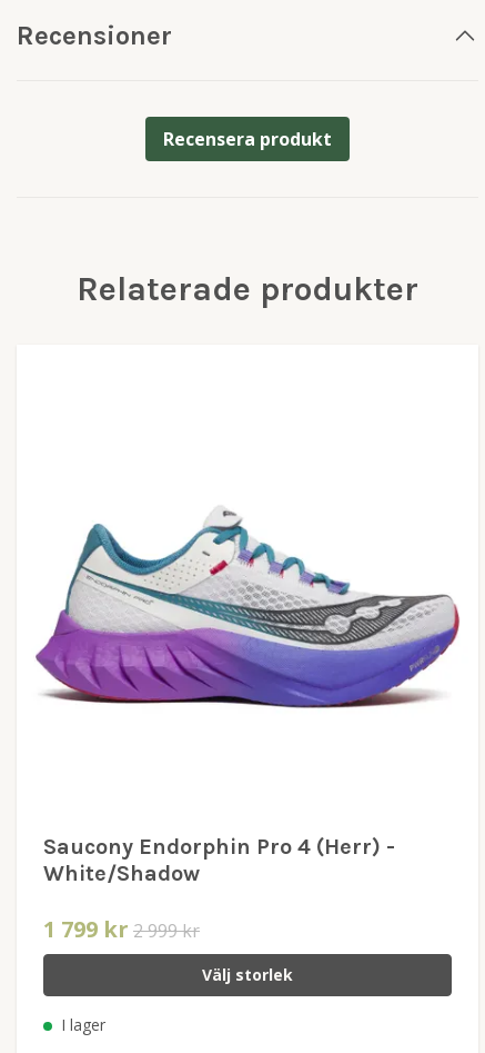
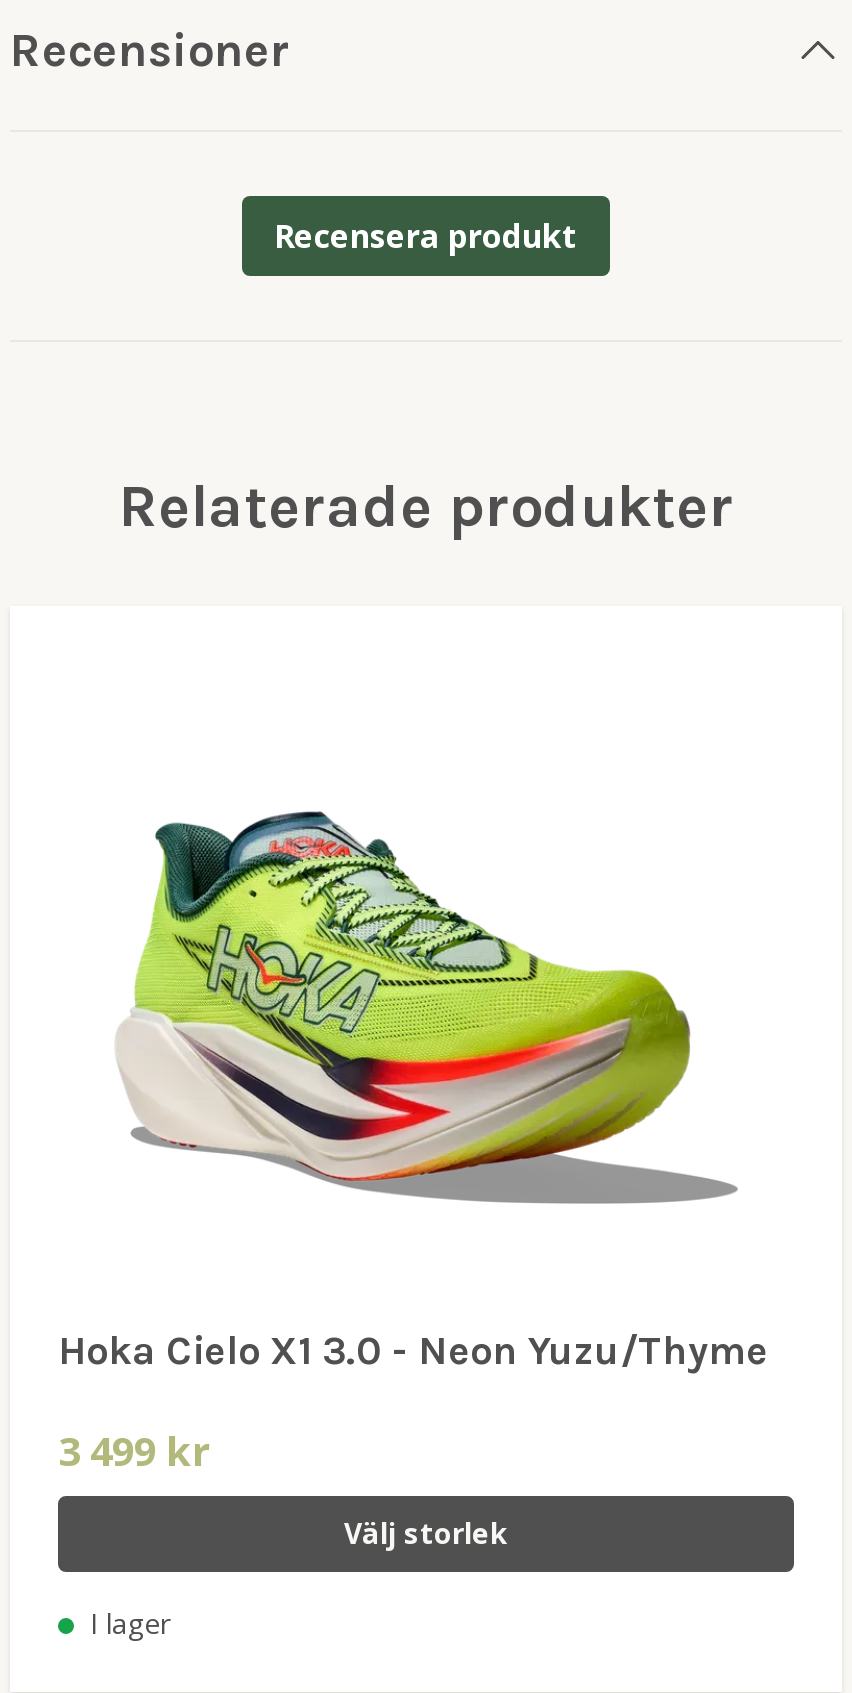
[34,507,461,709] [image] -> [106,812,738,1206] [image]
[43,834,395,886] Saucony Endorphin Pro 4 (Herr) - | White/Shadow -> [58,1329,768,1375] Hoka Cielo X1 3.0 - Neon Yuzu/Thyme
[43,914,200,944] 1 799 kr 2 999 kr -> [58,1425,212,1479] 3 499 kr

